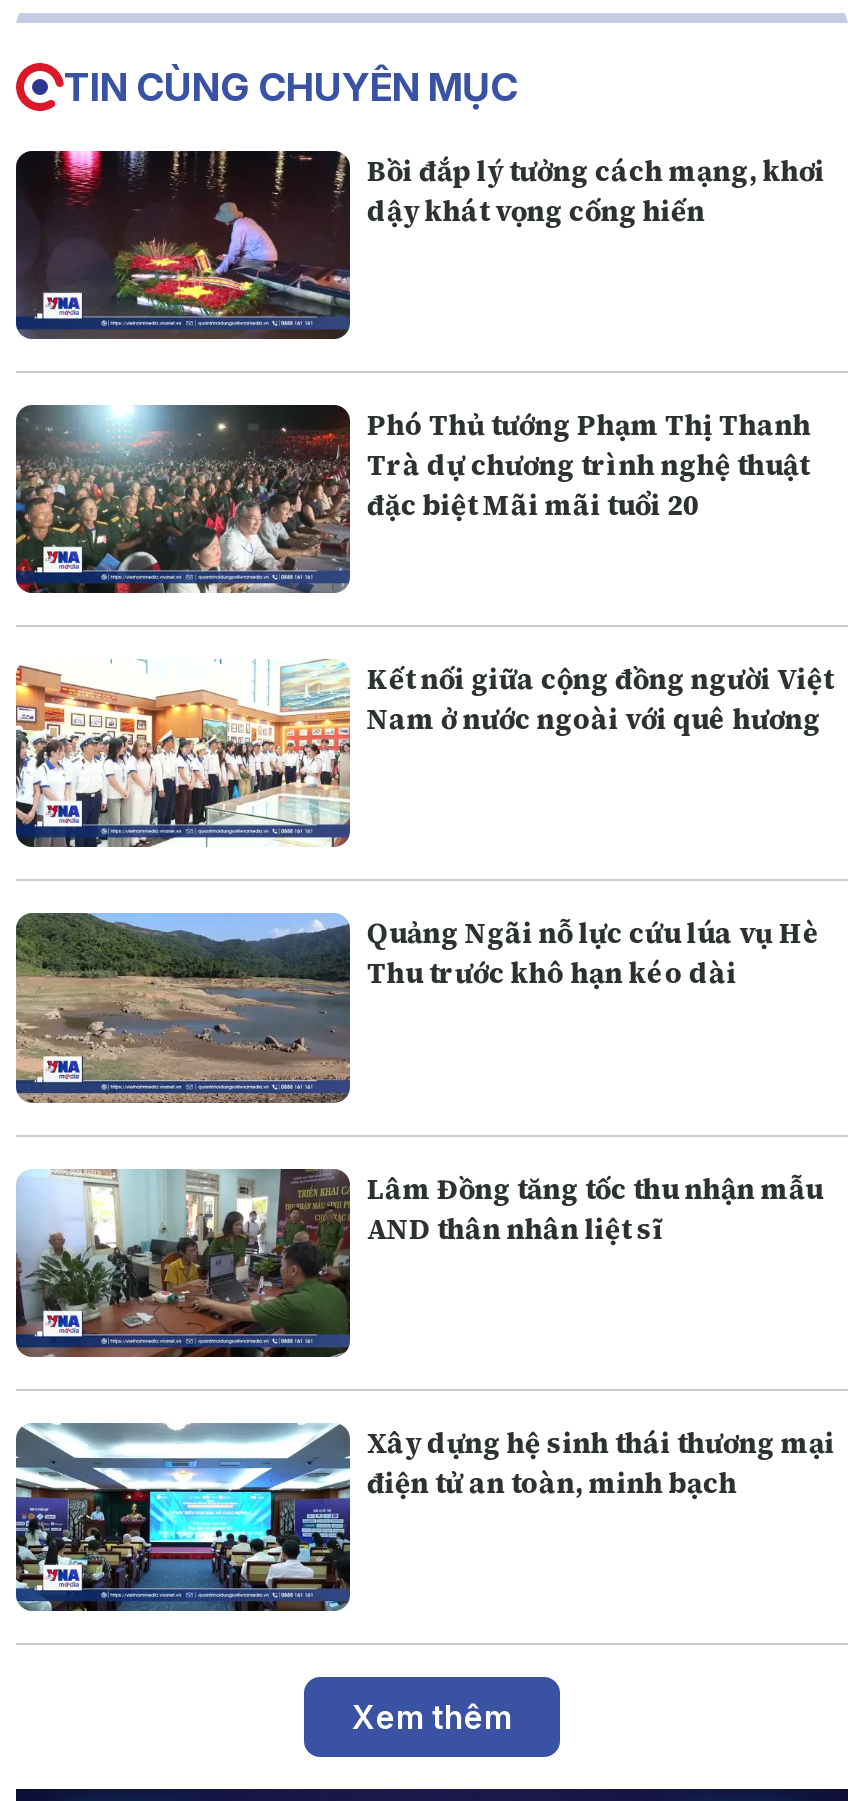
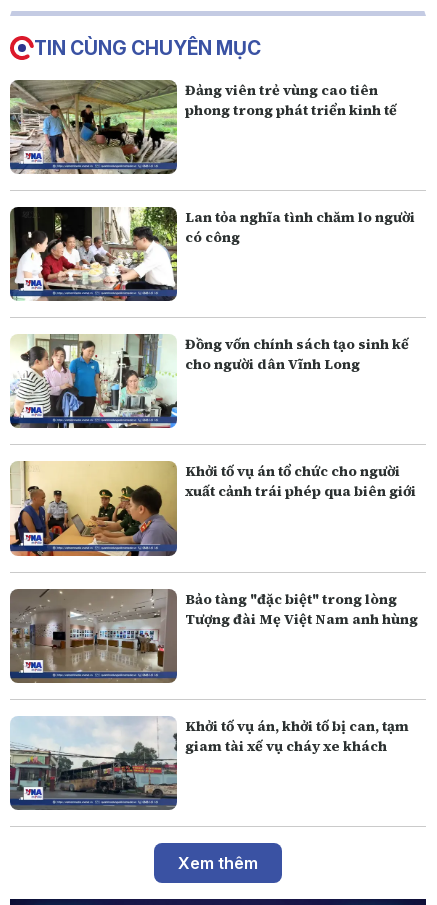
[14,149,825,341] [image] | Bồi đắp lý tưởng cách mạng, khơi | dậy khát vọng cống hiến -> [9,79,397,174] [image] | Đảng viên trẻ vùng cao tiên | phong trong phát triển kinh tế
[16,403,811,595] [image] | Phó Thủ tướng Phạm Thị Thanh | Trà dự chương trình nghệ thuật | đặc biệt Mãi mãi tuổi 20 -> [10,206,415,302] [image] | Lan tỏa nghĩa tình chăm lo người | có công
[14,659,833,847] [image] | Kết nối giữa cộng đồng người Việt | Nam ở nước ngoài với quê hương -> [10,333,409,429] [image] | Đồng vốn chính sách tạo sinh kế | cho người dân Vĩnh Long
[14,911,821,1103] [image] | Quảng Ngãi nỗ lực cứu lúa vụ Hè | Thu trước khô hạn kéo dài -> [10,460,416,556] [image] | Khởi tố vụ án tổ chức cho người | xuất cảnh trái phép qua biên giới
[16,1168,823,1359] [image] | Lâm Đồng tăng tốc thu nhận mẫu | AND thân nhân liệt sĩ -> [9,588,418,684] [image] | Bảo tàng "đặc biệt" trong lòng | Tượng đài Mẹ Việt Nam anh hùng
[14,1422,835,1611] [image] | Xây dựng hệ sinh thái thương mại | điện tử an toàn, minh bạch -> [10,716,409,810] [image] | Khởi tố vụ án, khởi tố bị can, tạm | giam tài xế vụ cháy xe khách

